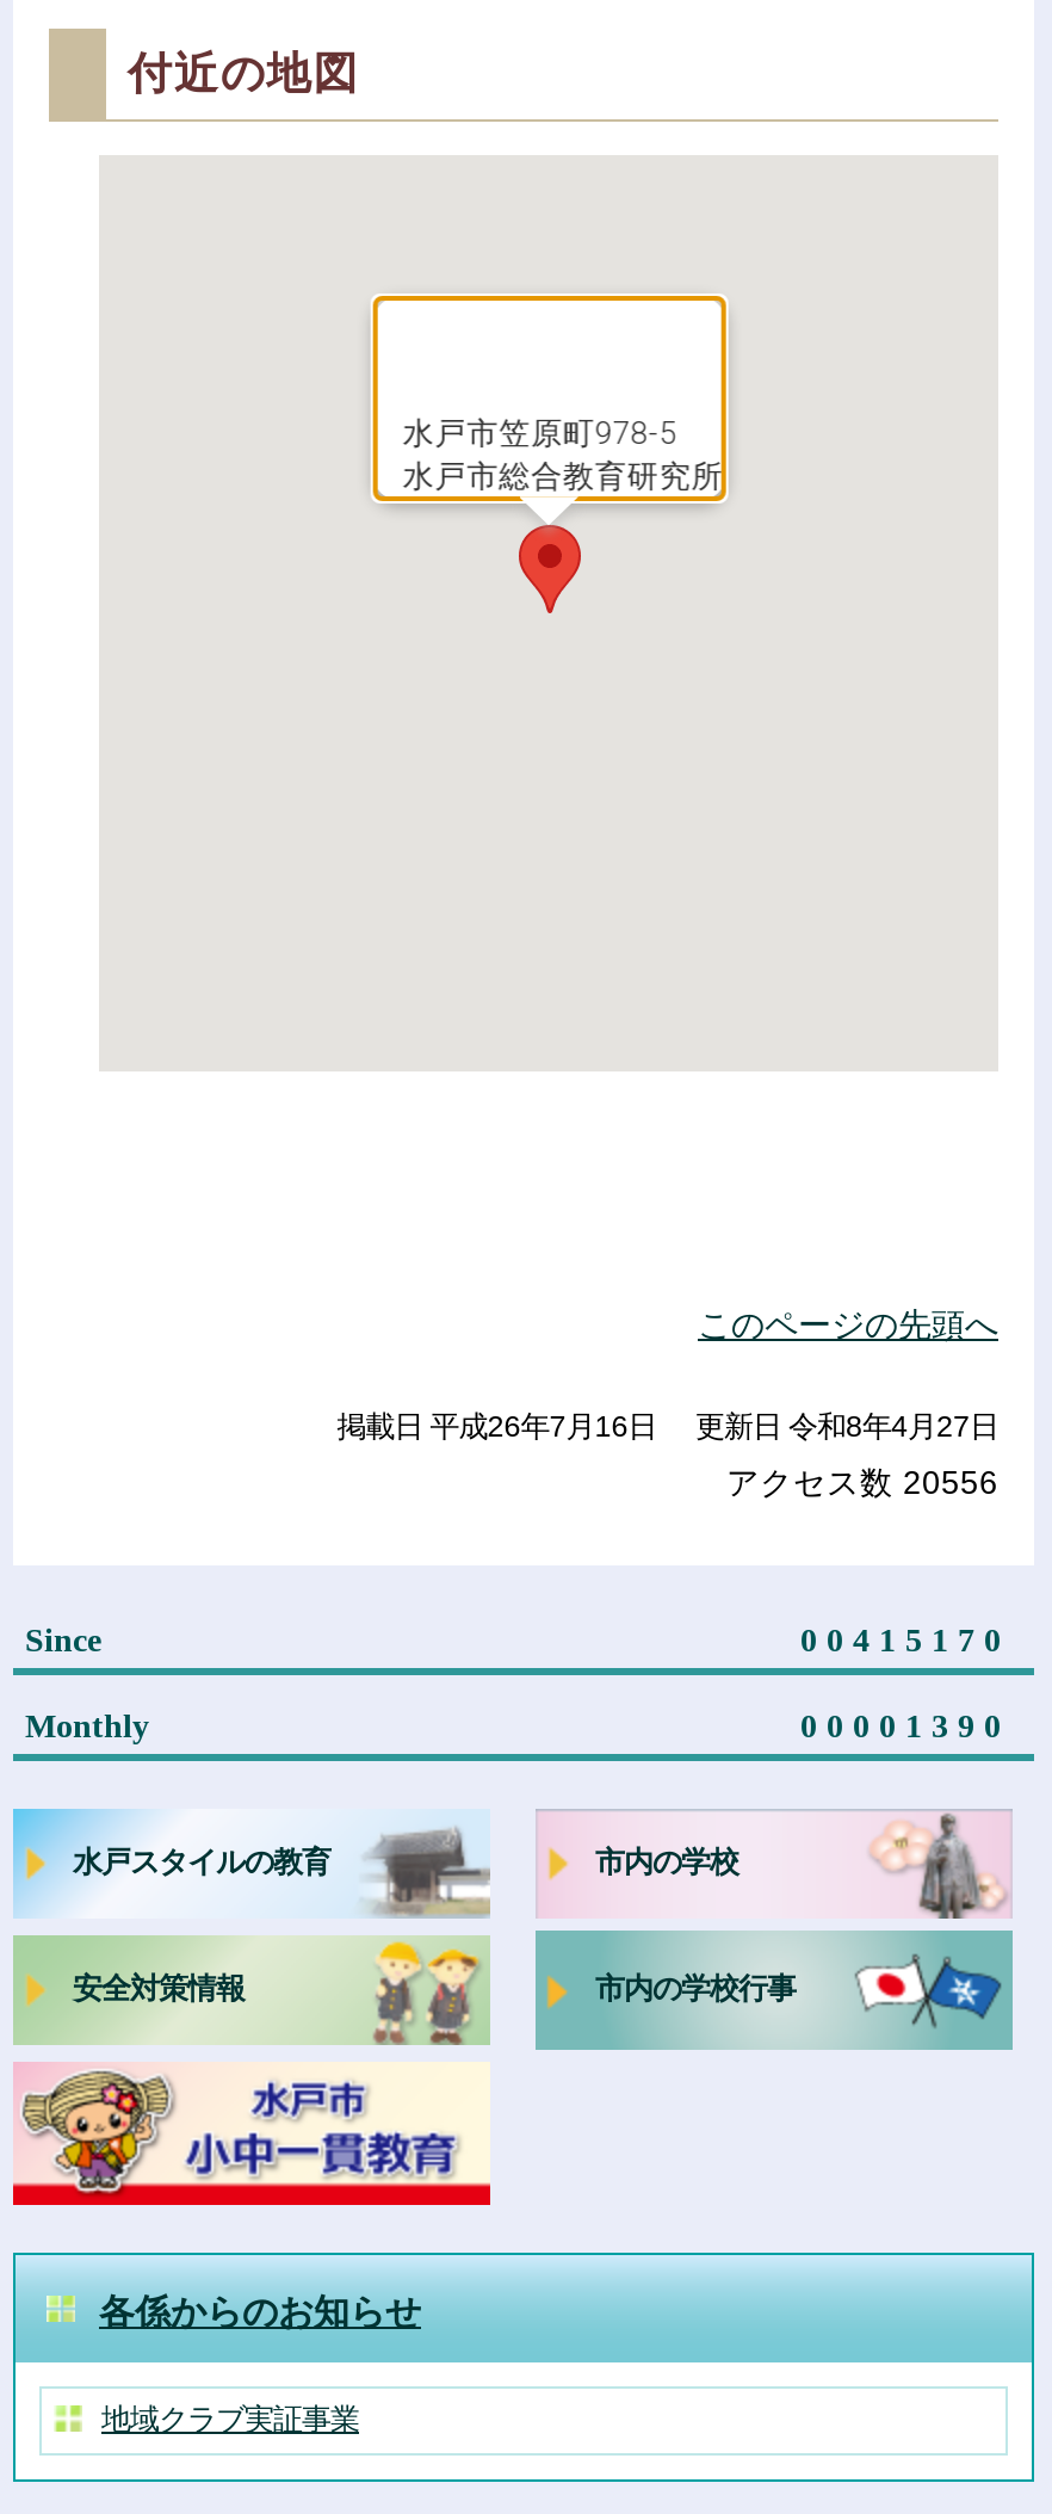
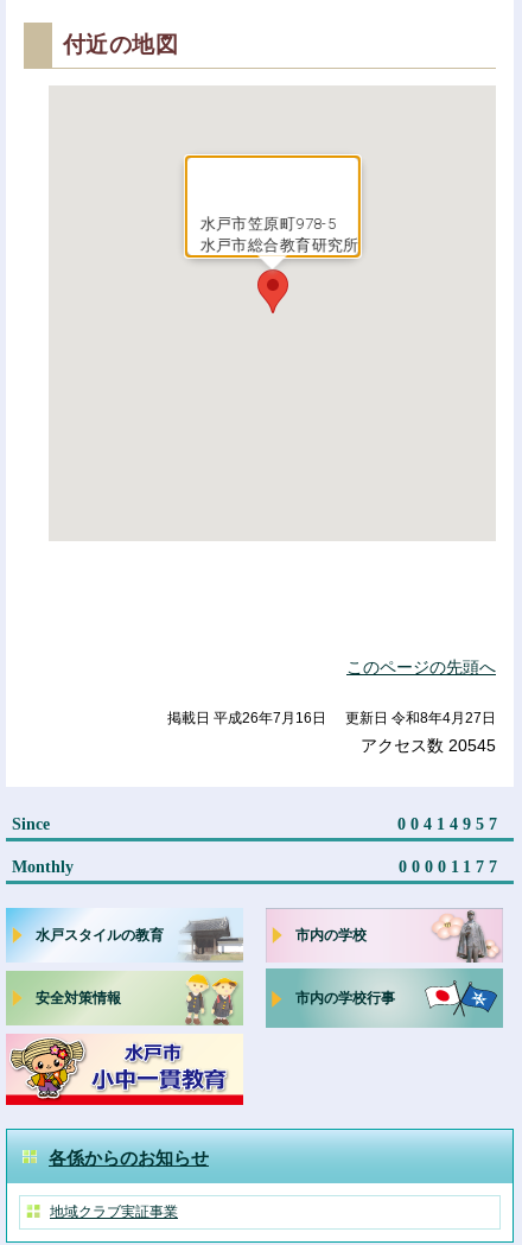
[726,1464,998,1500] アクセス数20556 -> [361,737,496,754] アクセス数20545
[800,1622,1010,1658] 00415170 -> [397,815,502,833] 00414957
[800,1708,1010,1743] 00001390 -> [399,858,502,875] 00001177

